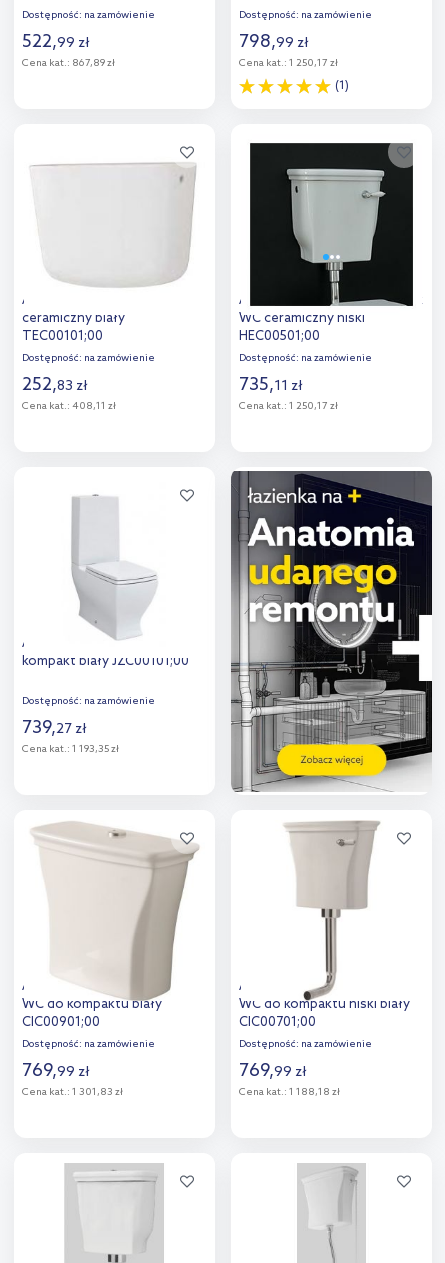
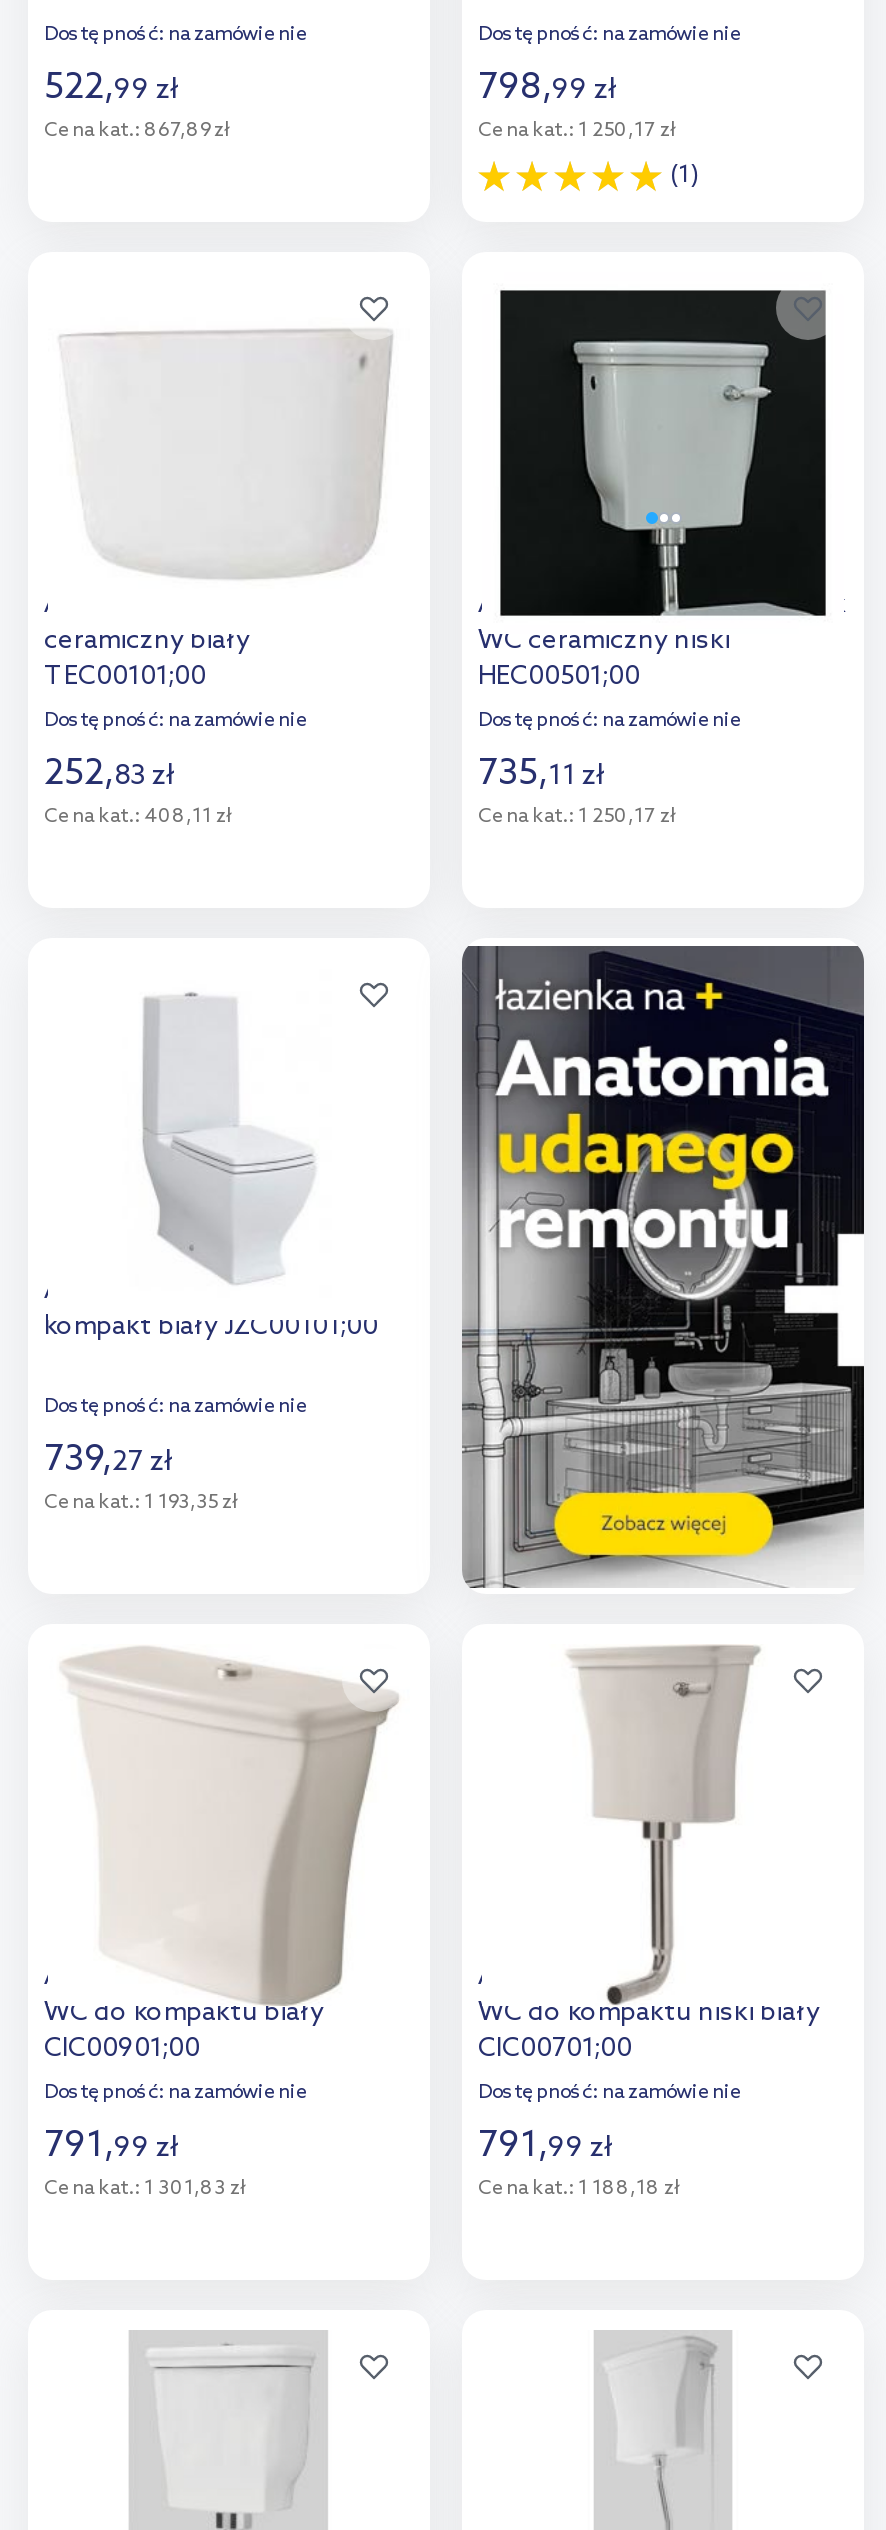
[22,1060,90,1082] 769, 99 zł -> [44,2124,180,2168] 791, 99 zł
[239,1060,307,1082] 769, 99 zł -> [478,2124,614,2168] 791, 99 zł

